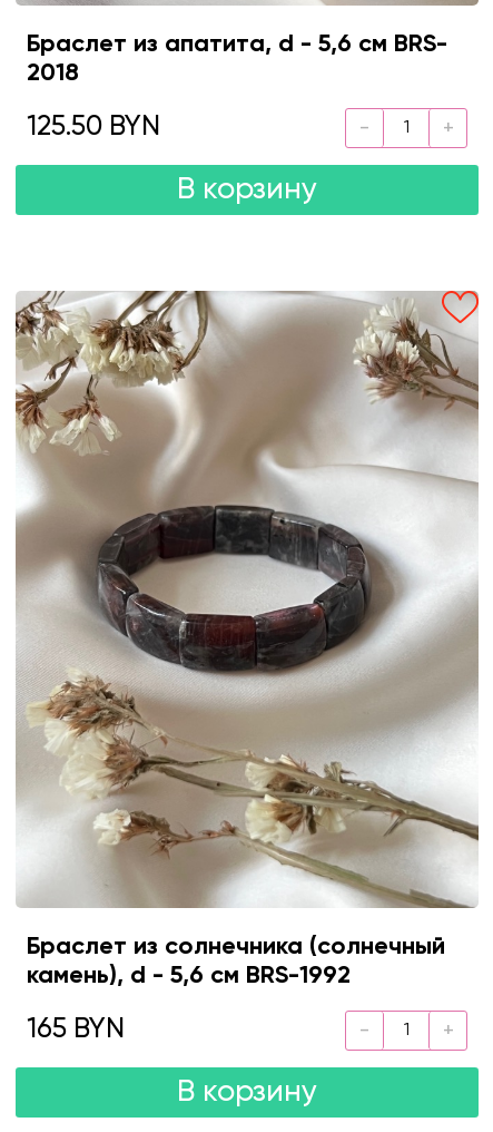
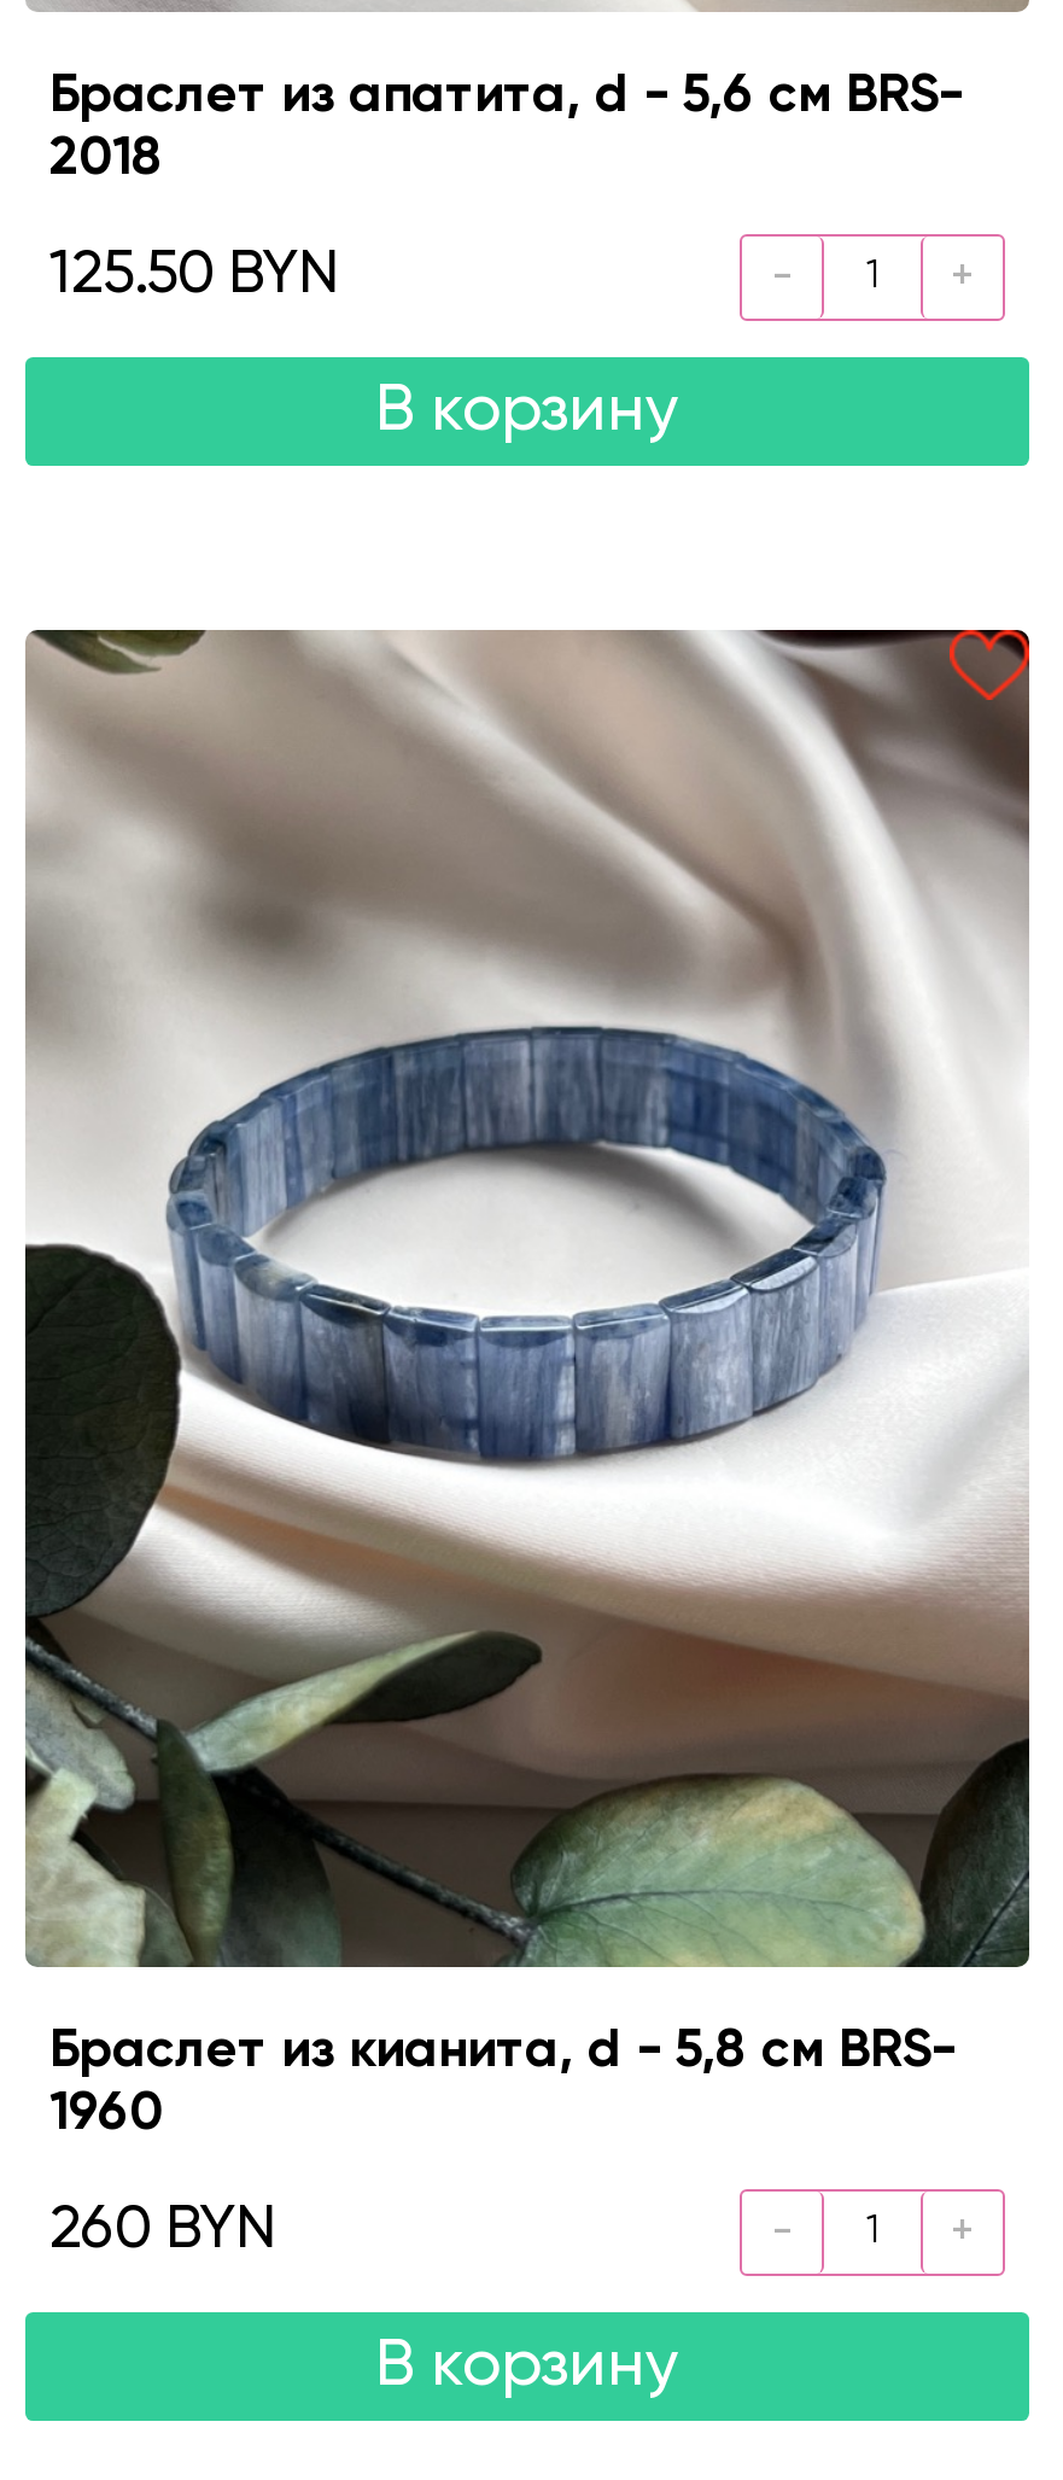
[16,291,479,988] [image] | Браслет из солнечника (солнечный | камень), d - 5,6 см BRS-1992 -> [23,628,1032,2140] [image] | Браслет из кианита, d - 5,8 см BRS- | 1960
[27,1016,125,1044] 165 BYN -> [49,2201,276,2261] 260 BYN

